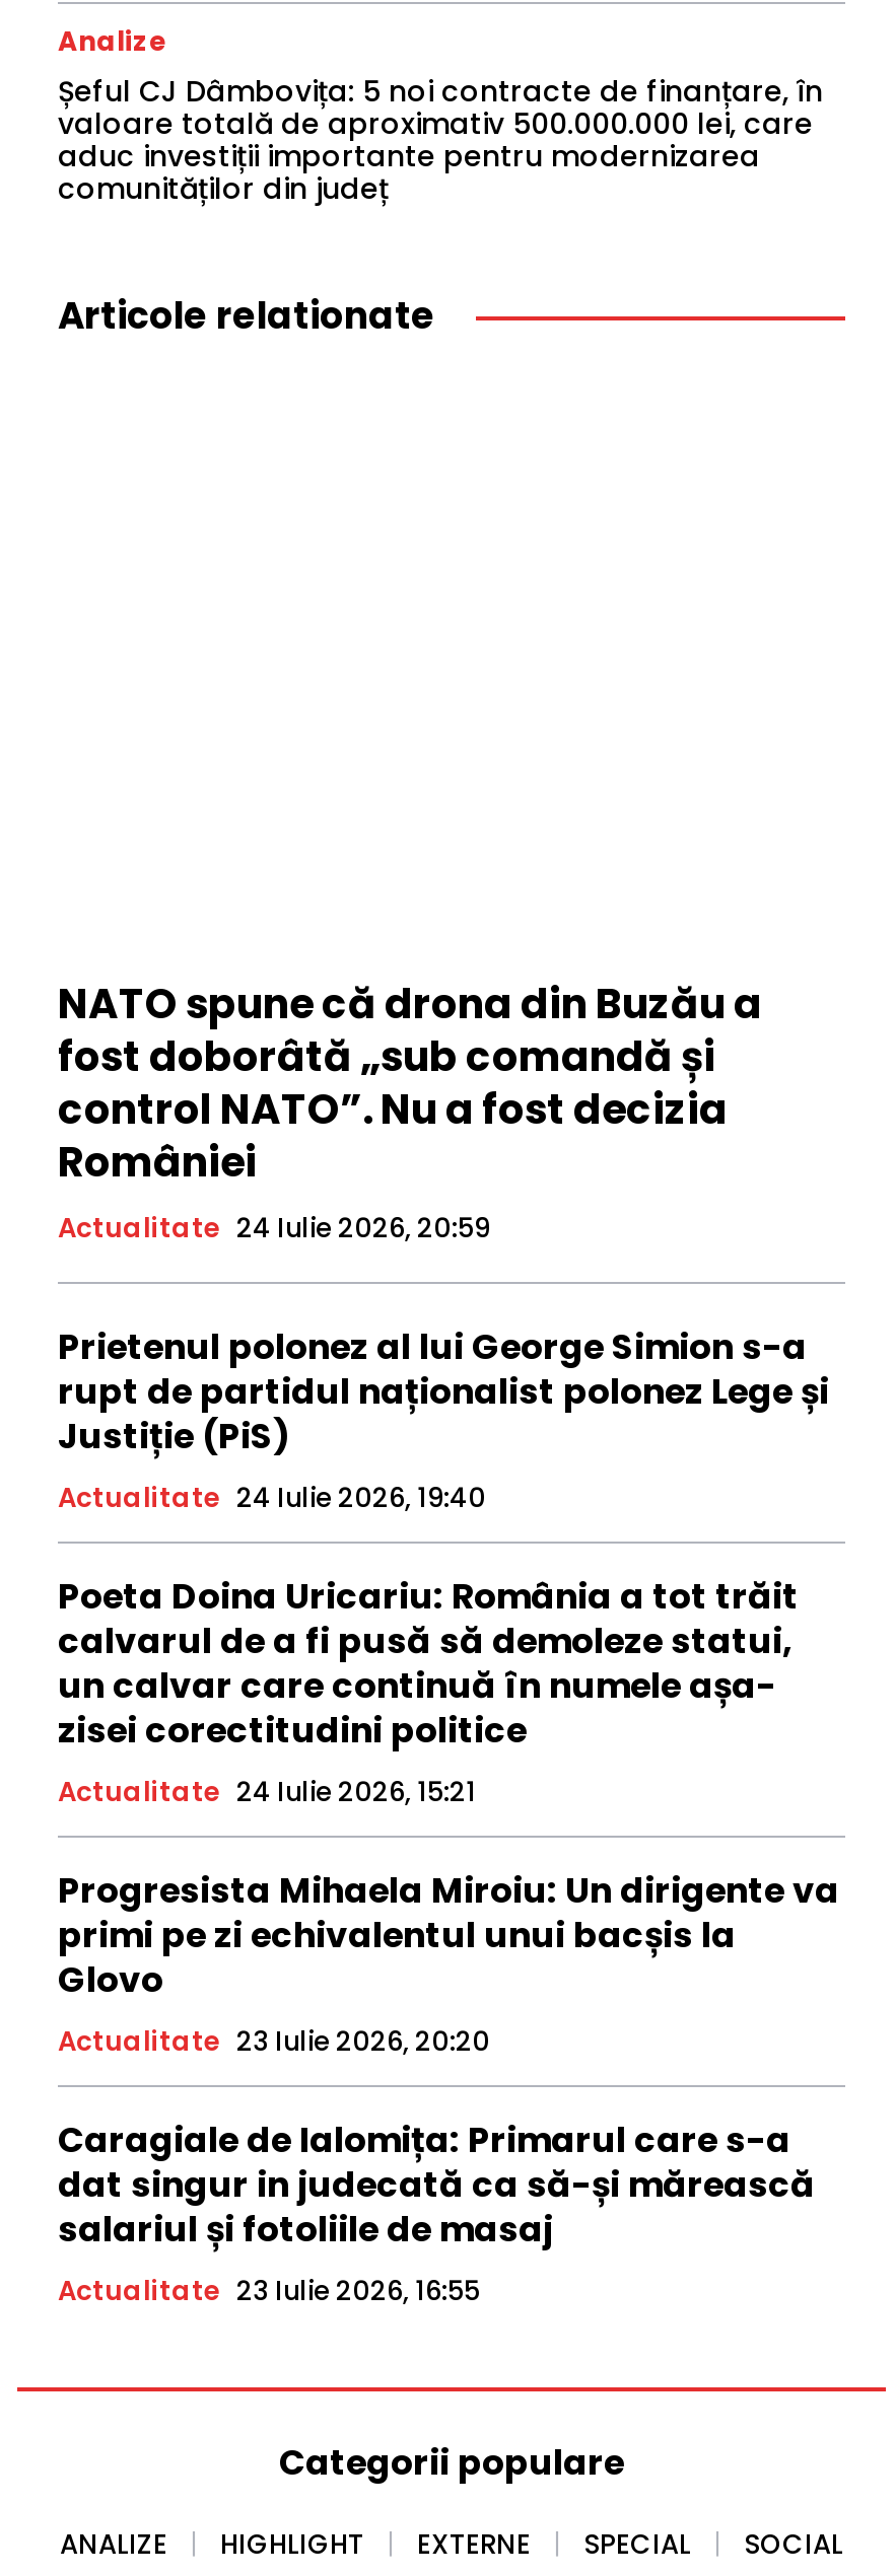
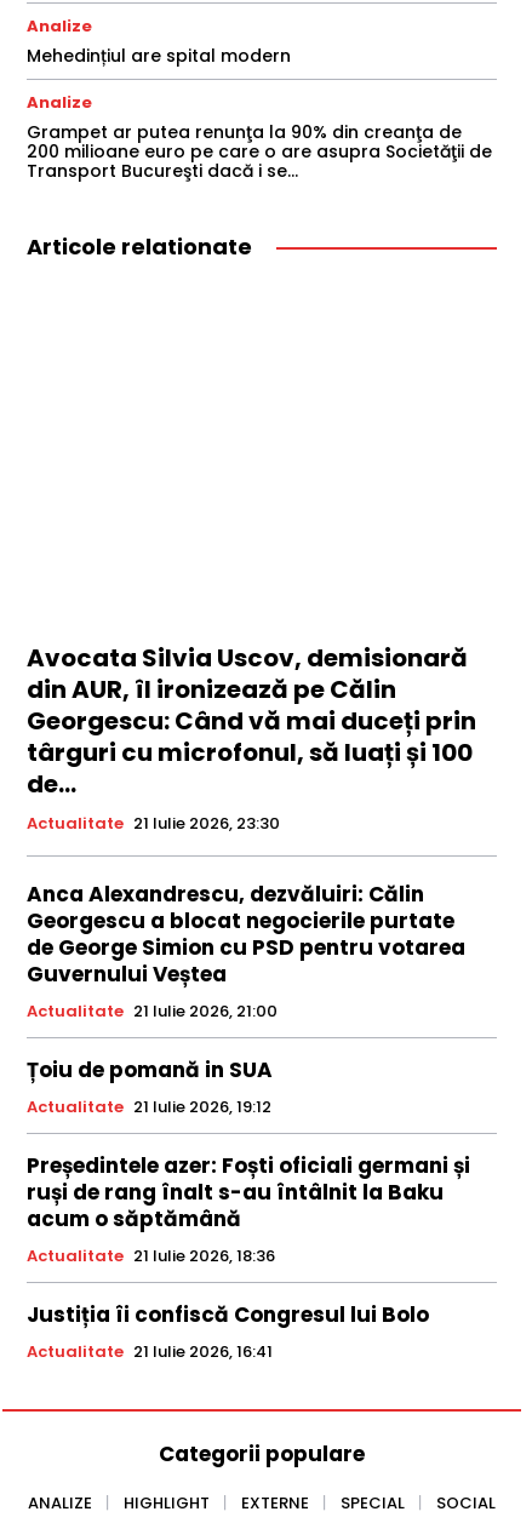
[58,71,823,209] Șeful CJ Dâmbovița: 5 noi contracte de finanțare, în | valoare totală de aproximativ 500.000.000 lei, care | aduc investiții importante pentru modernizarea | comunităților din județ -> [27,44,492,183] Mehedințiul are spital modern | Analize | Grampet ar putea renunţa la 90% din creanţa de | 200 milioane euro pe care o are asupra Societăţii de | Transport Bucureşti dacă i se...
moved [58,290,435,341] -> [27,232,252,262]: Articole relationate
[58,975,762,1247] NATO spune că drona din Buzău a | fost doborâtă „sub comandă și | control NATO”. Nu a fost decizia | României | Actualitate 24 Iulie 2026, 20:59 -> [27,641,476,834] Avocata Silvia Uscov, demisionară | din AUR, îl ironizează pe Călin | Georgescu: Când vă mai duceți prin | târguri cu microfonul, să luați și 100 | de... | Actualitate 21 Iulie 2026, 23:30
[58,1322,829,1517] Prietenul polonez al lui George Simion s-a | rupt de partidul naționalist polonez Lege și | Justiție (PiS) | Actualitate 24 Iulie 2026, 19:40 -> [27,879,465,1022] Anca Alexandrescu, dezvăluiri: Călin | Georgescu a blocat negocierile purtate | de George Simion cu PSD pentru votarea | Guvernului Veștea | Actualitate 21 Iulie 2026, 21:00
[58,1571,799,1811] Poeta Doina Uricariu: România a tot trăit | calvarul de a fi pusă să demoleze statui, | un calvar care continuă în numele așa- | zisei corectitudini politice | Actualitate 24 Iulie 2026, 15:21 -> [27,1055,273,1118] Țoiu de pomană in SUA | Actualitate 21 Iulie 2026, 19:12
[58,1865,839,2060] Progresista Mihaela Miroiu: Un dirigente va | primi pe zi echivalentul unui bacșis la | Glovo | Actualitate 23 Iulie 2026, 20:20 -> [27,1151,470,1267] Președintele azer: Foști oficiali germani și | ruși de rang înalt s-au întâlnit la Baku | acum o săptămână | Actualitate 21 Iulie 2026, 18:36
[58,2115,815,2310] Caragiale de Ialomița: Primarul care s-a | dat singur in judecată ca să-și mărească | salariul și fotoliile de masaj | Actualitate 23 Iulie 2026, 16:55 -> [27,1300,429,1363] Justiția îi confiscă Congresul lui Bolo | Actualitate 21 Iulie 2026, 16:41

